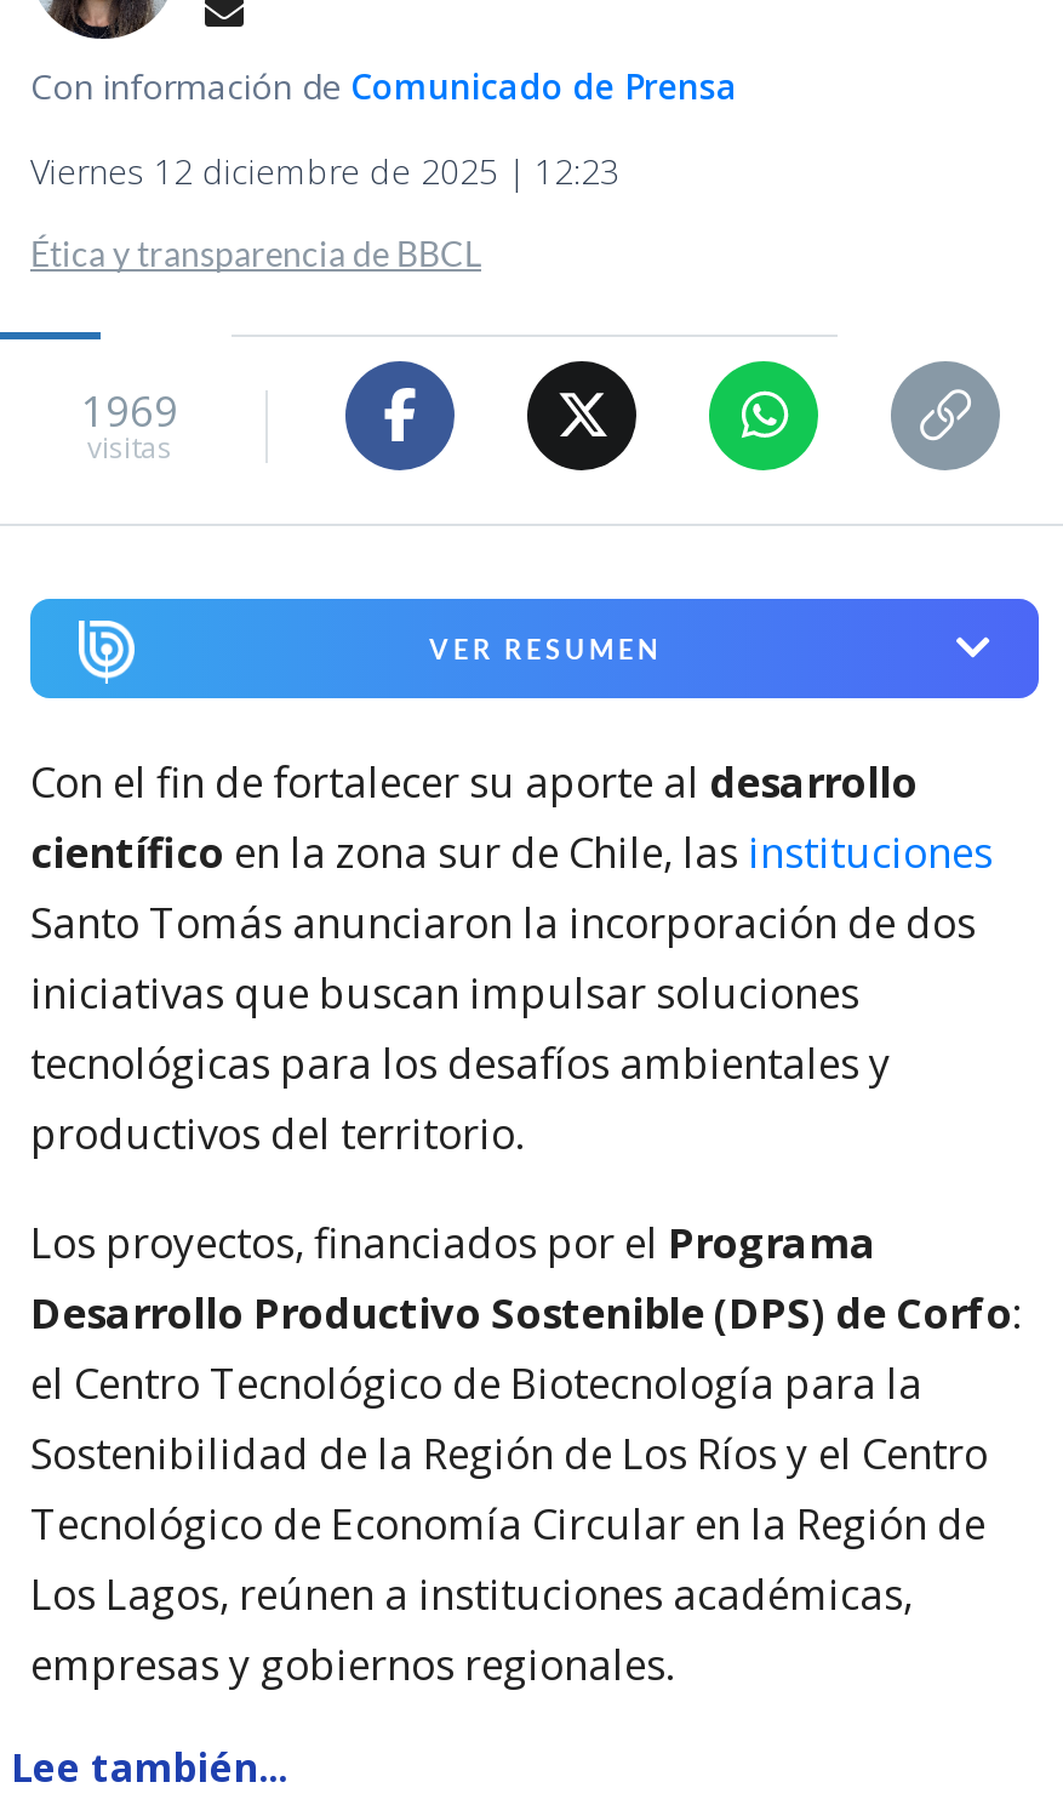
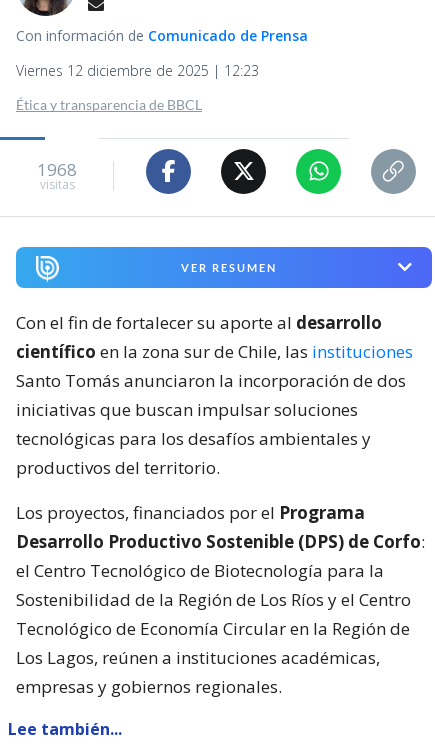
[81,384,178,440] 1969 -> [37,158,77,181] 1968

